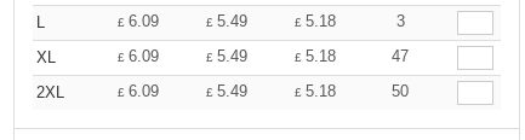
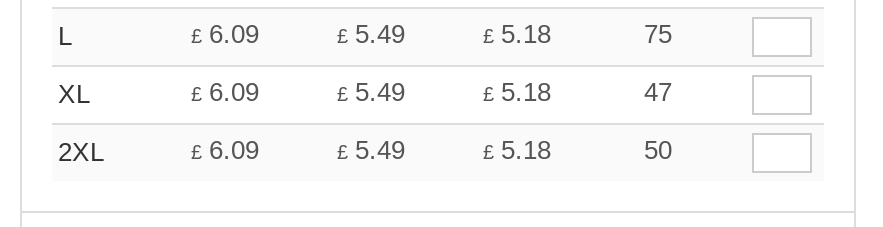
[396,12,404,31] 3 -> [644,20,672,50] 75

